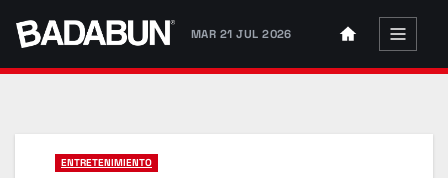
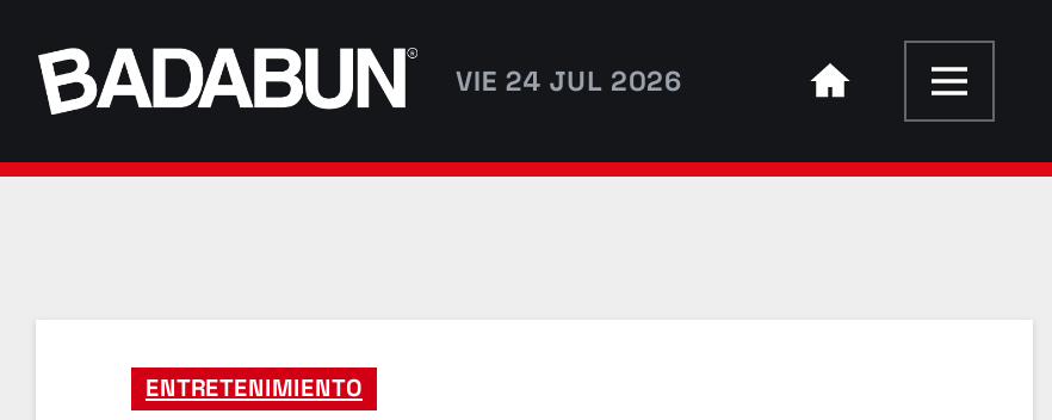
[191,27,292,41] MAR 21 JUL 2026 -> [456,64,682,98] VIE 24 JUL 2026

